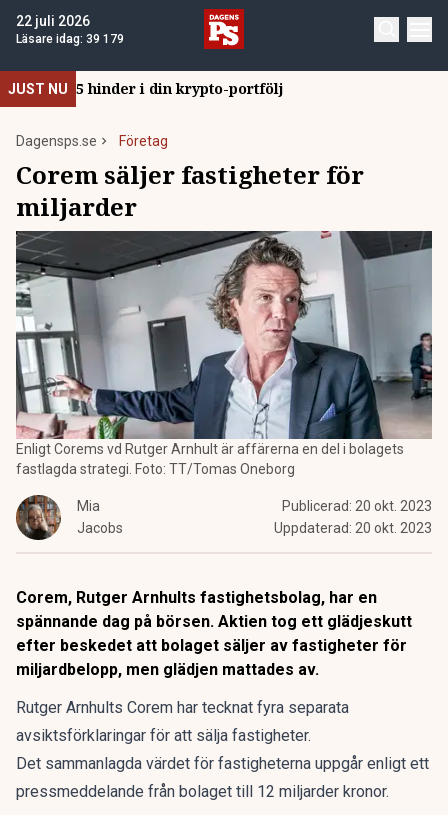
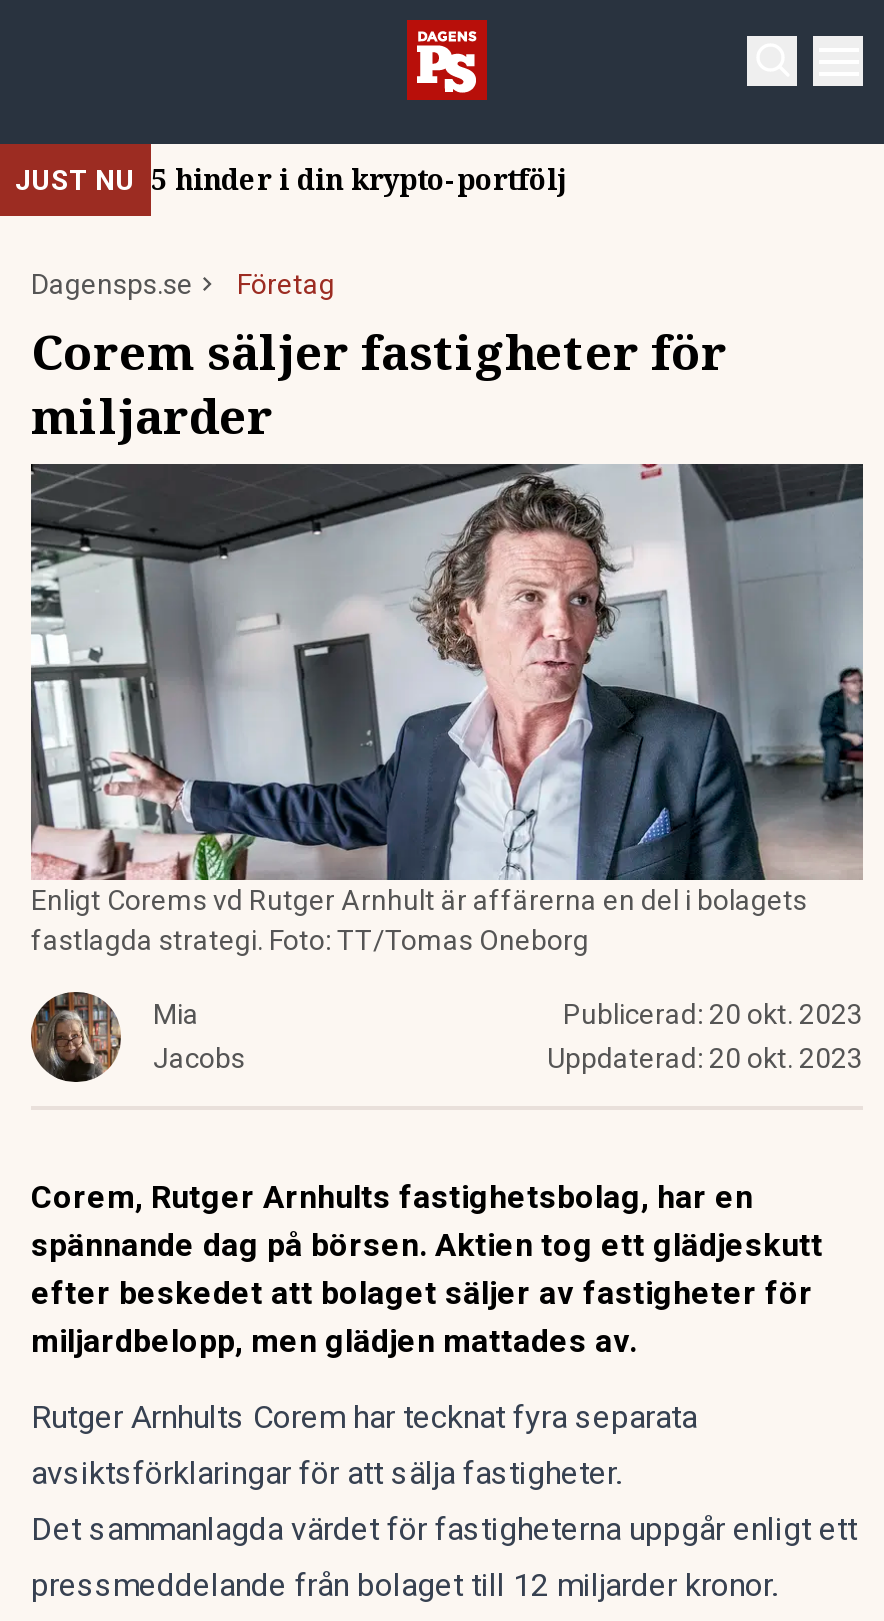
[16,13,124,46] 22 juli 2026 | Läsare idag: 39 179 -> none

